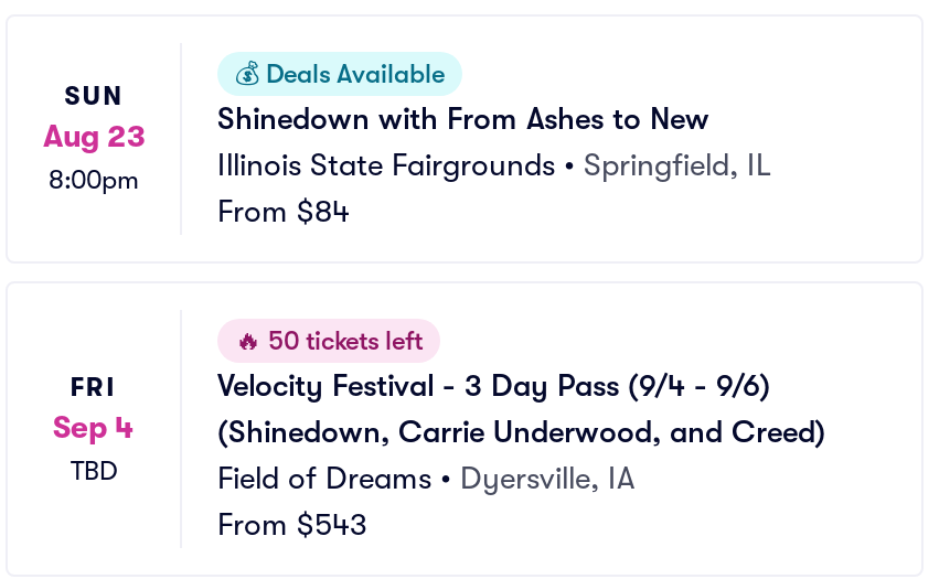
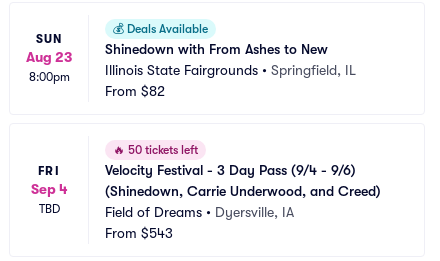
[217,193,350,228] From $84 -> [105,83,165,99] From $82

